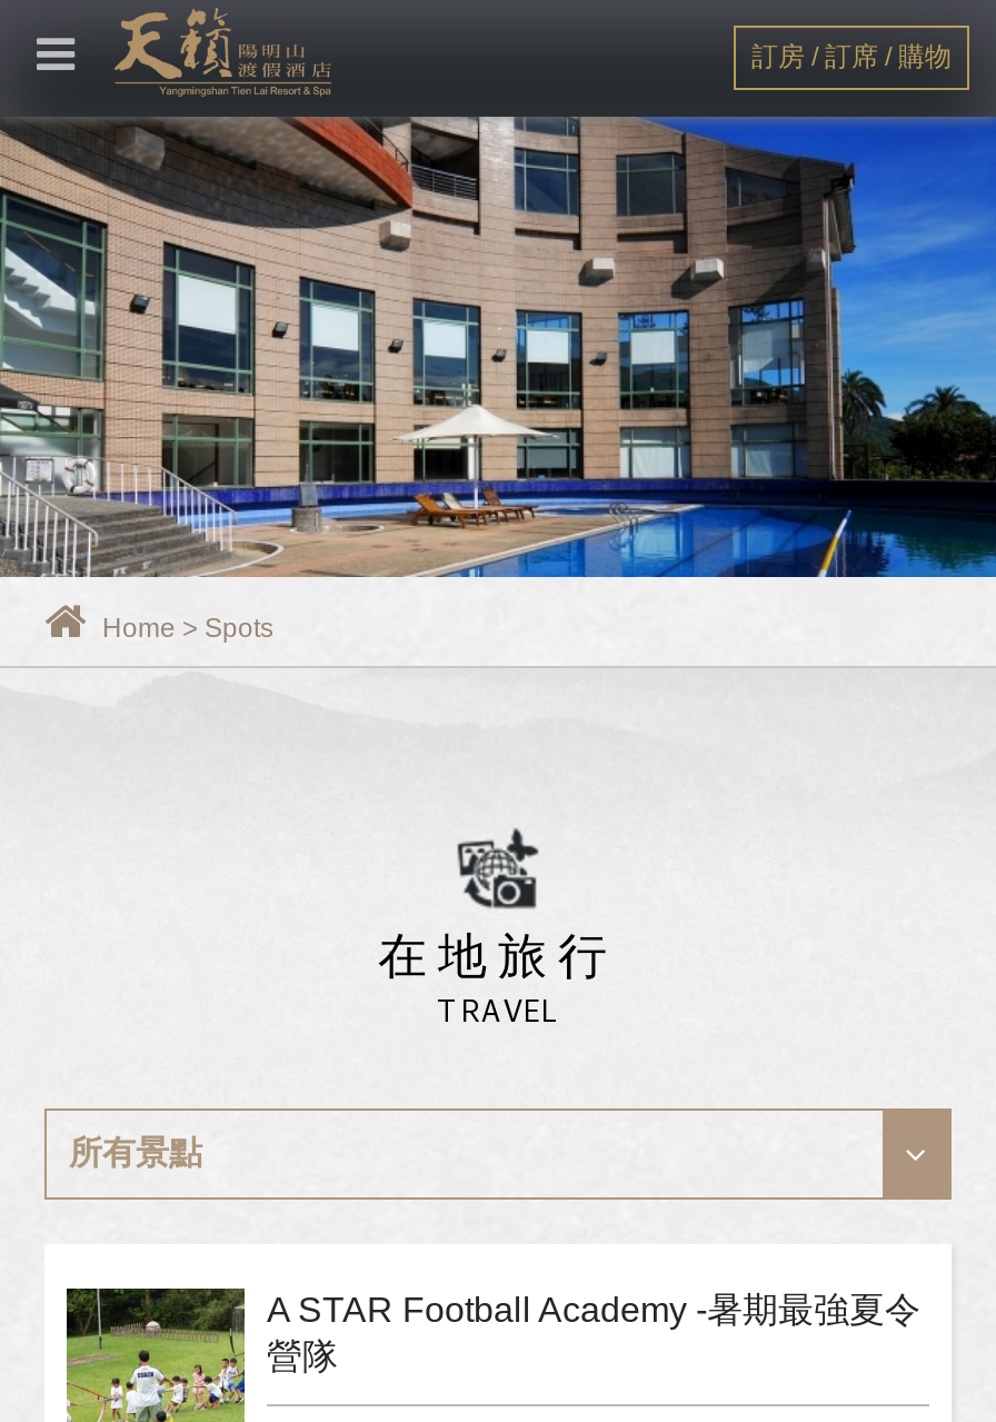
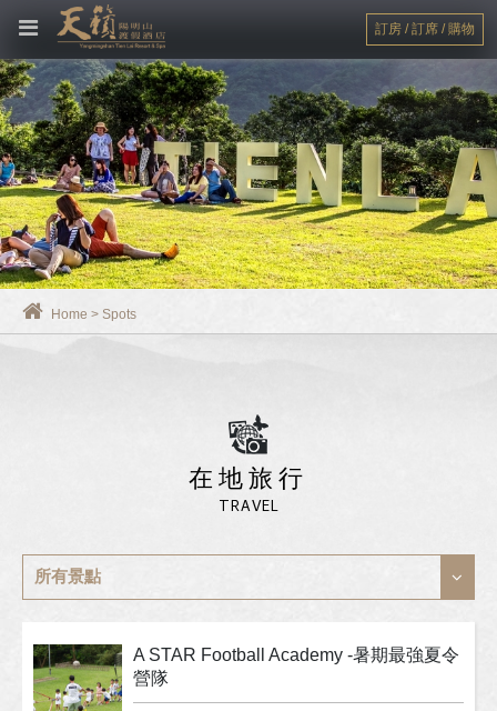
[7,117,989,579] [image] -> [3,59,494,290] [image]

